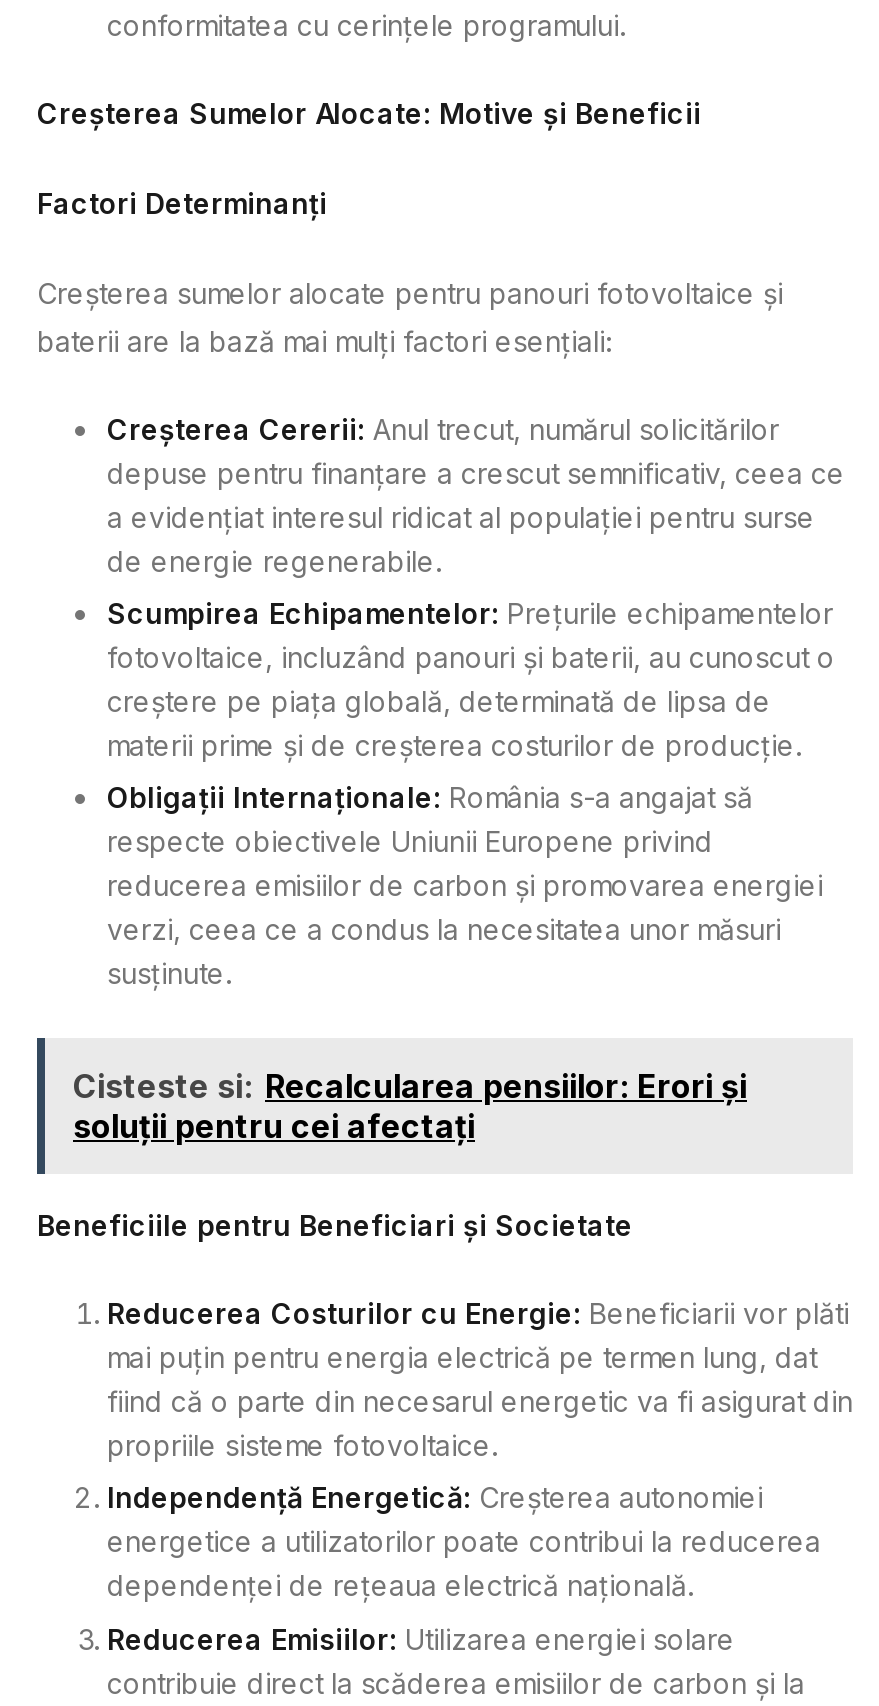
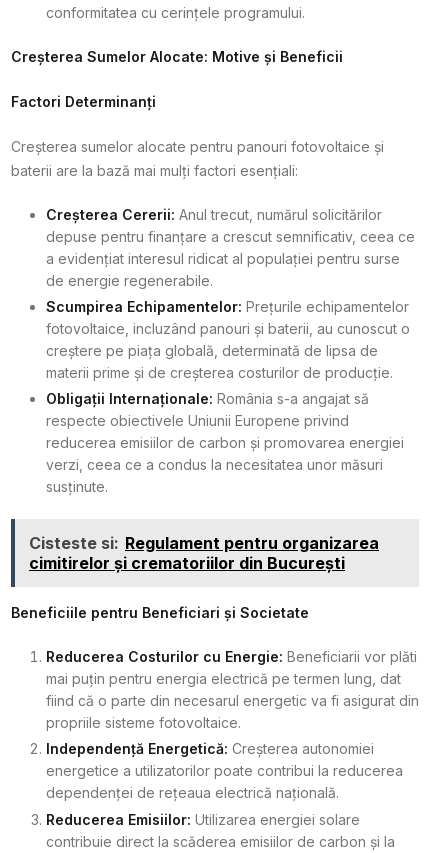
[73,1066,747,1146] Cisteste si: Recalcularea pensiilor: Erori și | soluții pentru cei afectați -> [29,533,379,573] Cisteste si: Regulament pentru organizarea | cimitirelor și crematoriilor din București

